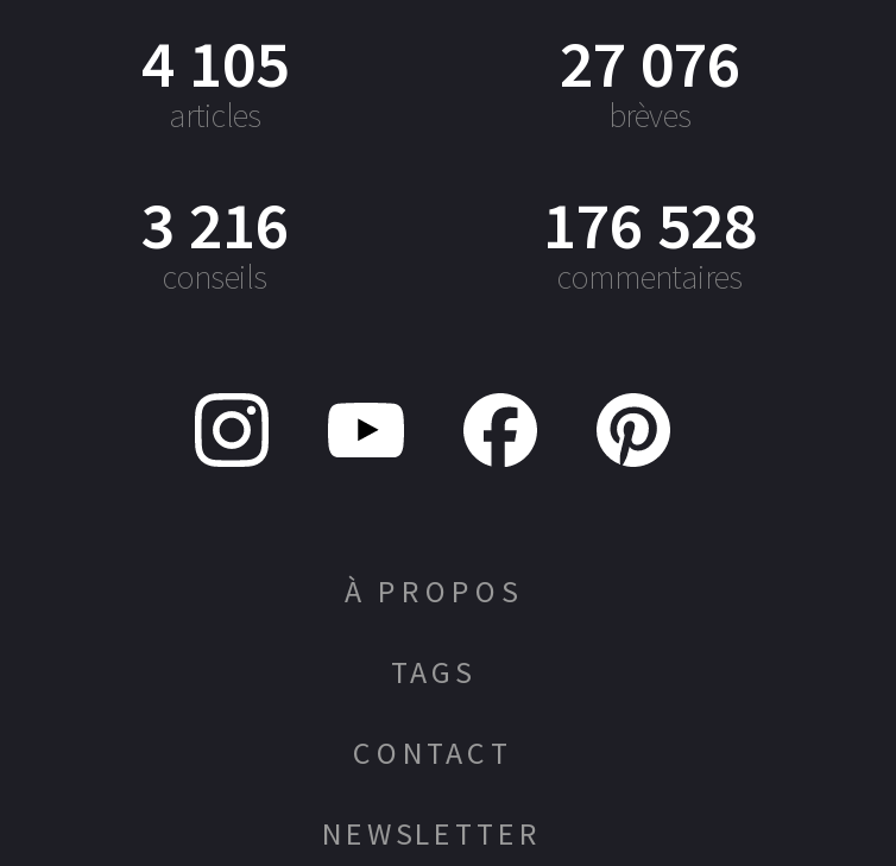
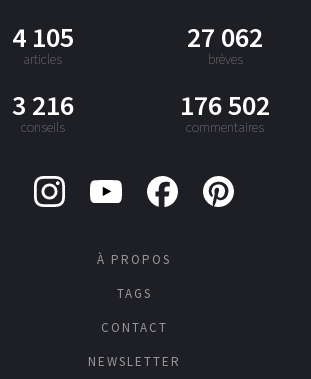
[560,20,740,105] 27 076 -> [187,19,263,55] 27 062
[543,182,757,267] 176 528 -> [180,87,270,123] 176 502

